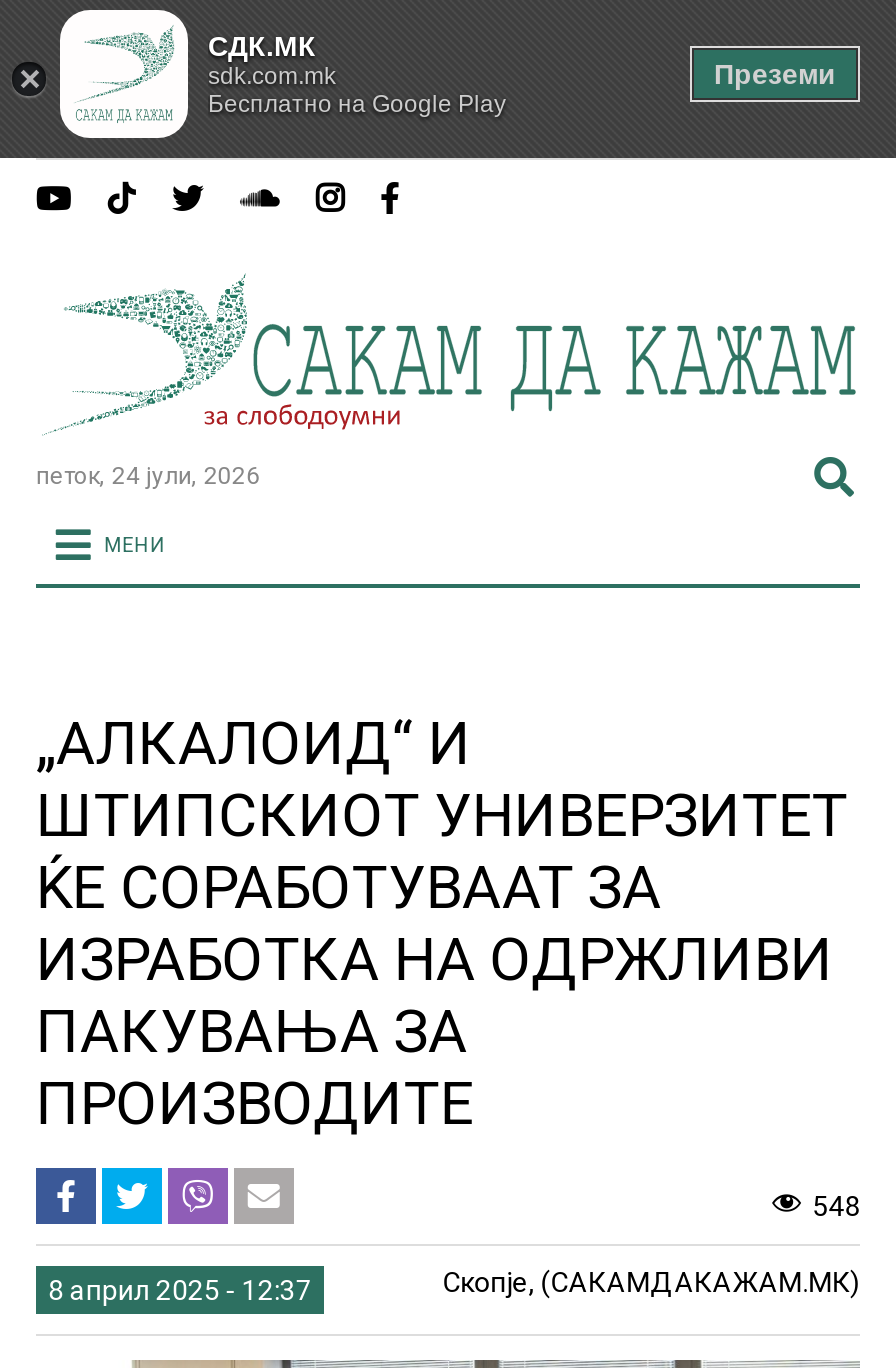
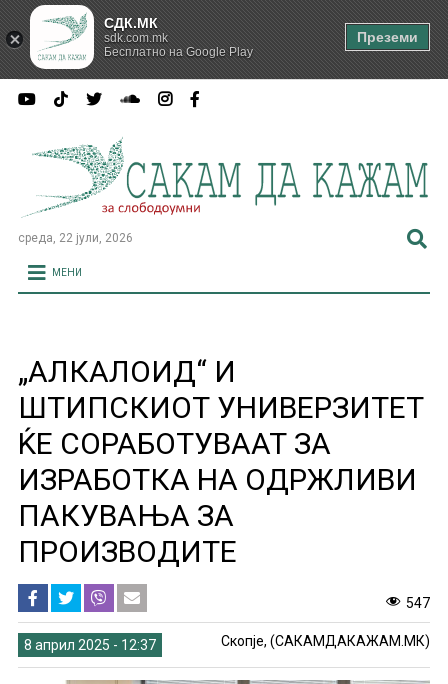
[36,461,260,489] петок, 24 јули, 2026 -> [18,230,133,244] среда, 22 јули, 2026
[812,1189,860,1221] 548 -> [406,594,430,610] 547

